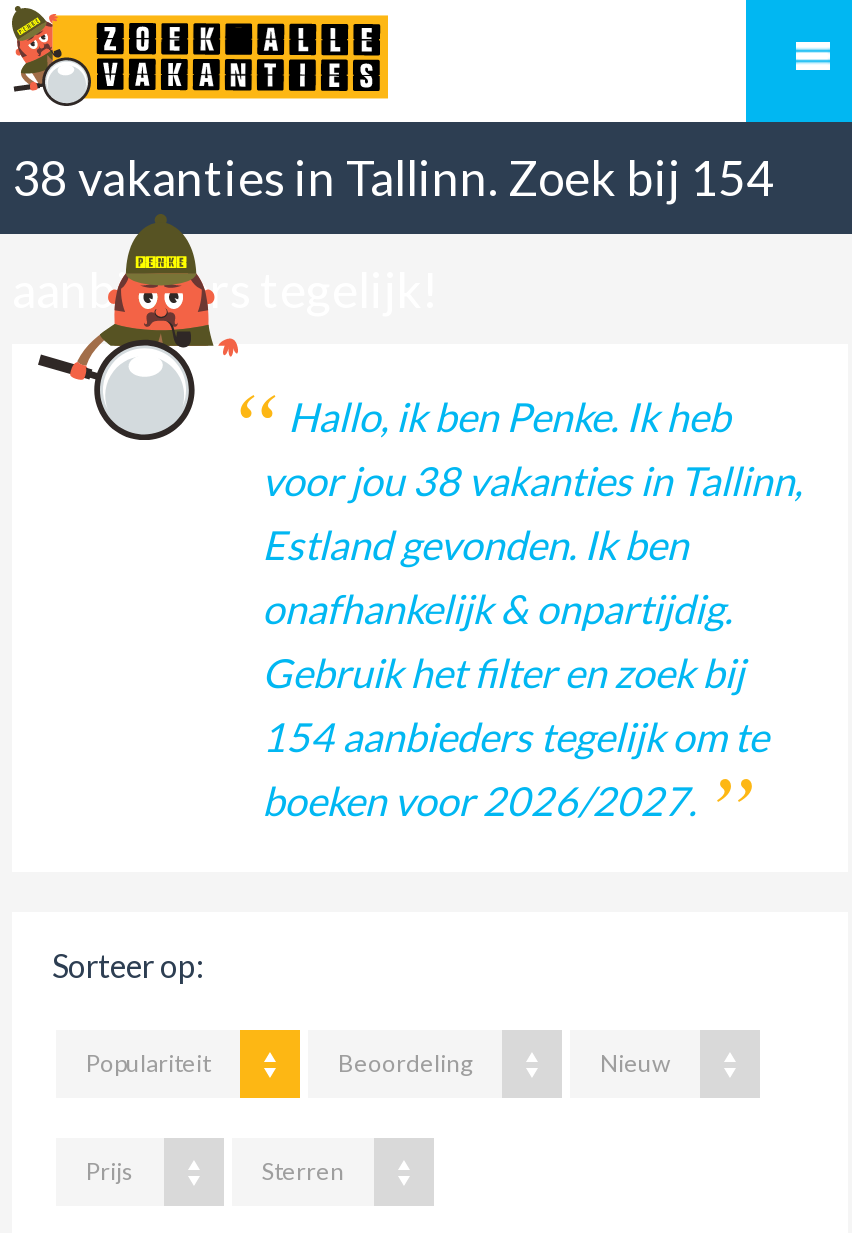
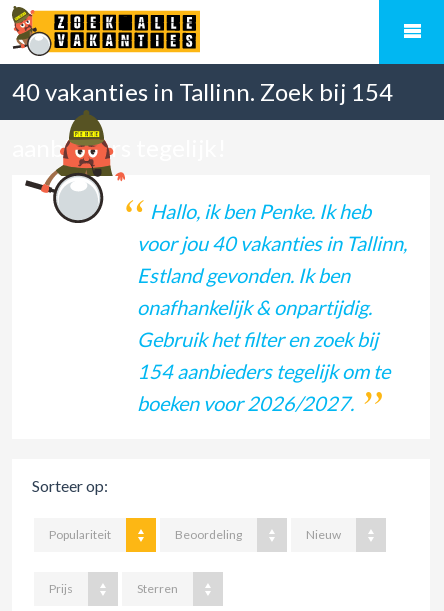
[12,148,774,206] 38 vakanties in Tallinn. Zoek bij 154 -> [12,77,393,106] 40 vakanties in Tallinn. Zoek bij 154
[262,456,802,504] voor jou 38 vakanties in Tallinn, -> [137,231,407,255] voor jou 40 vakanties in Tallinn,

